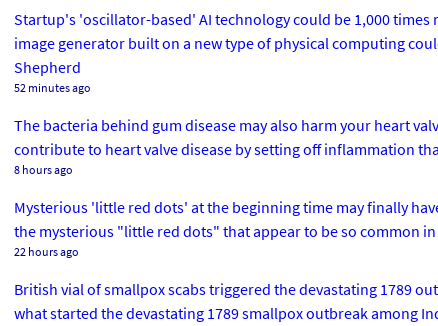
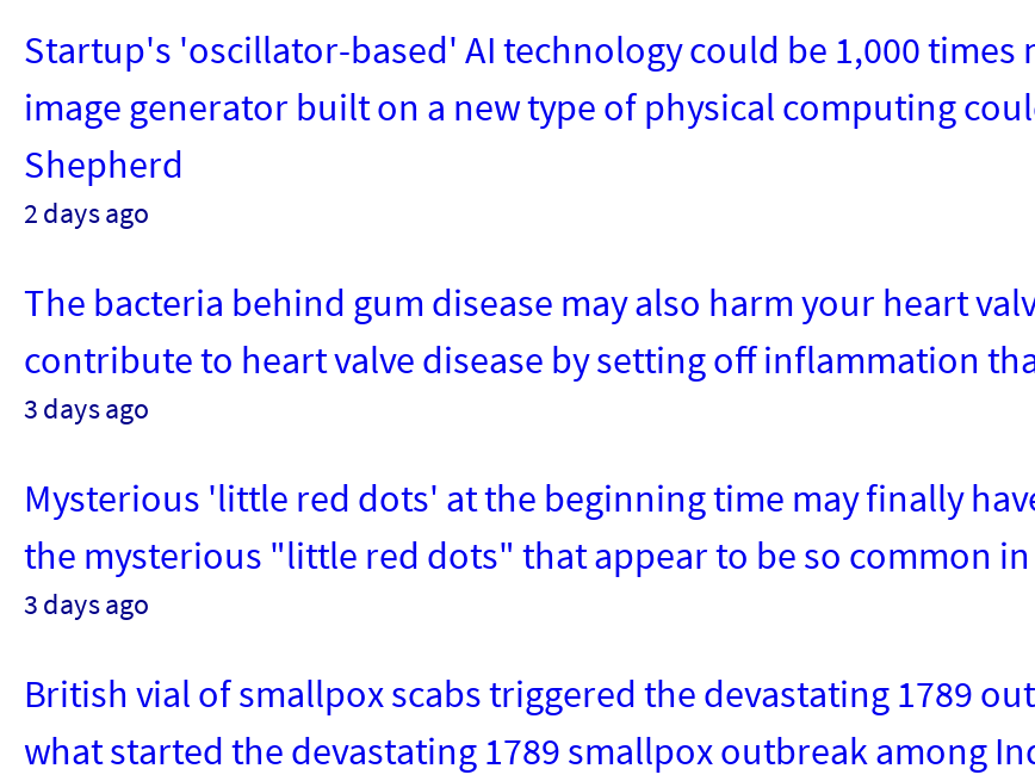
[14,80,91,95] 52 minutes ago -> [24,194,150,230] 2 days ago
[14,162,73,177] 8 hours ago -> [24,390,150,426] 3 days ago
[14,244,79,259] 22 hours ago -> [24,585,150,621] 3 days ago

